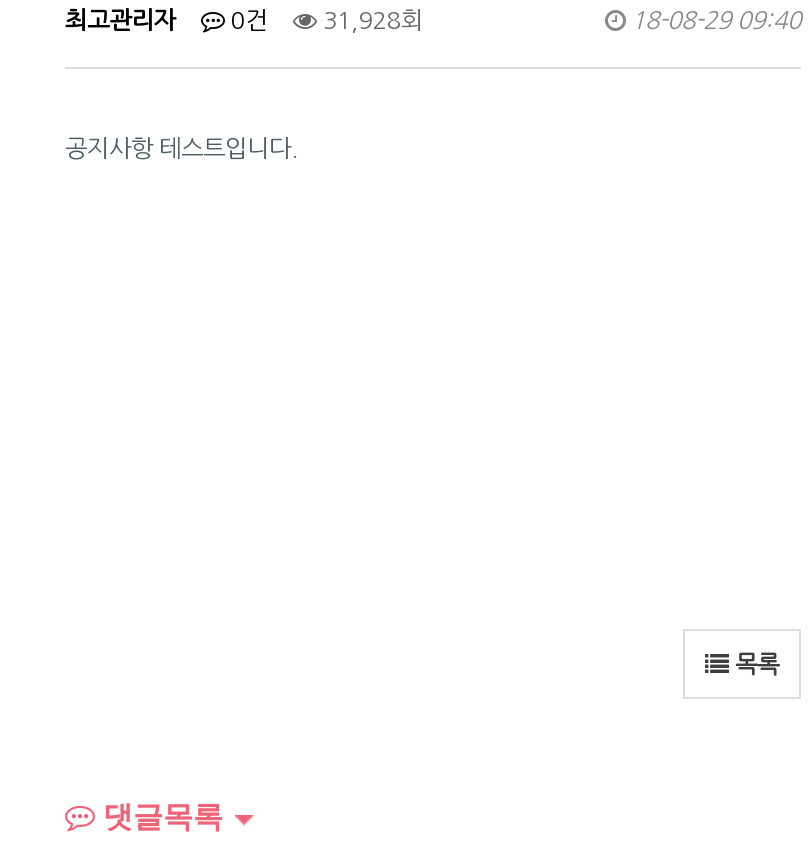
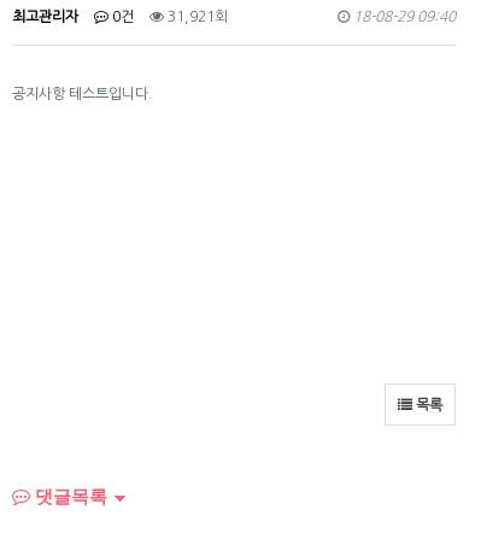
[317,9,423,33] 31,928회 -> [164,10,228,24] 31,921회

